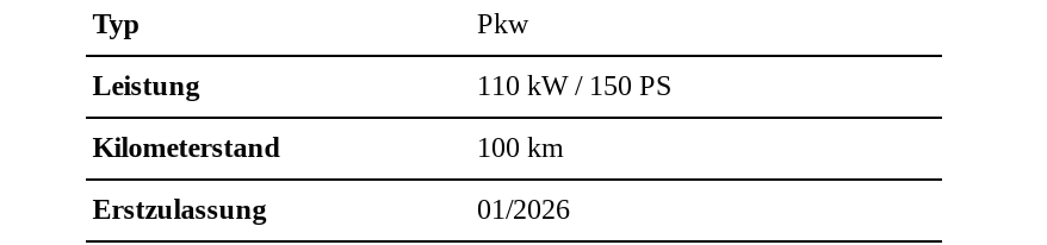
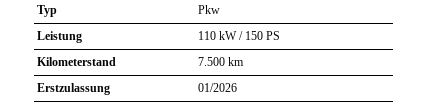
[477,132,563,165] 100 km -> [198,55,243,69] 7.500 km

